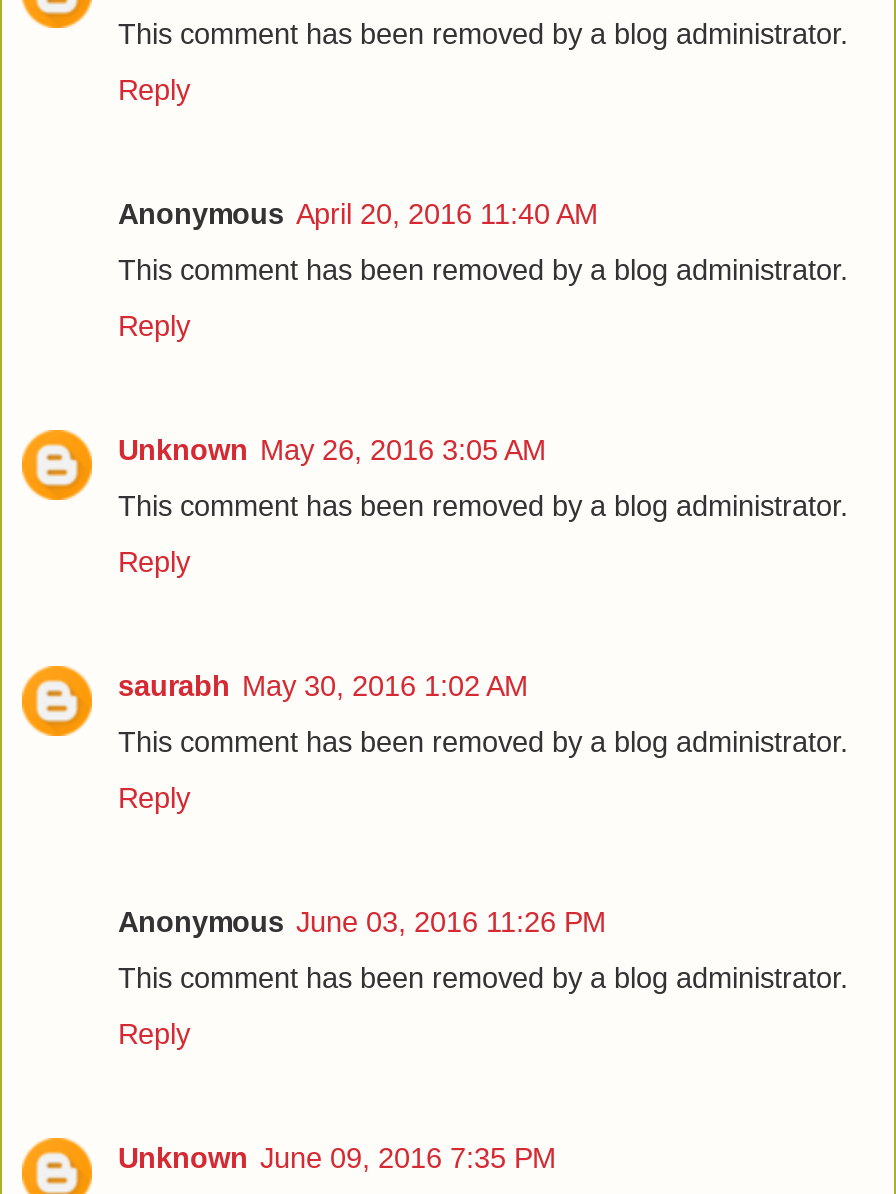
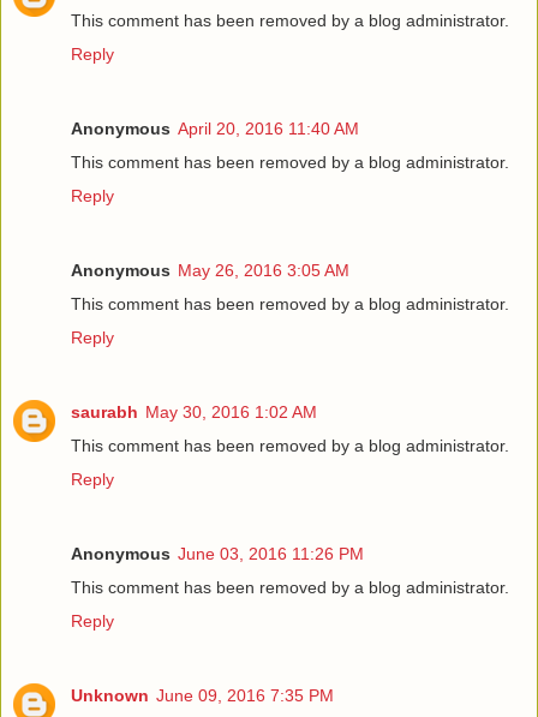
[20,428,92,502] [image] -> none
[118,434,546,466] Unknown May 26, 2016 3:05 AM -> [71,261,349,280] Anonymous May 26, 2016 3:05 AM

